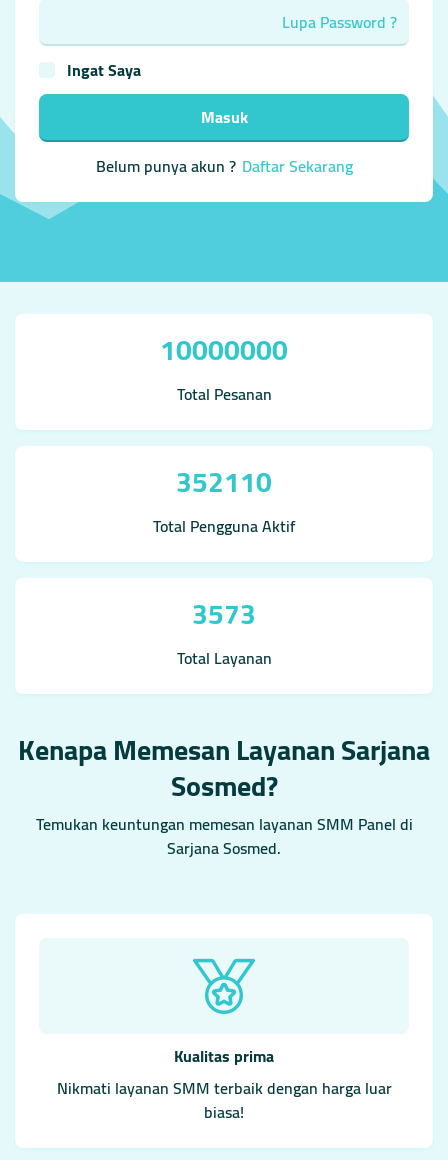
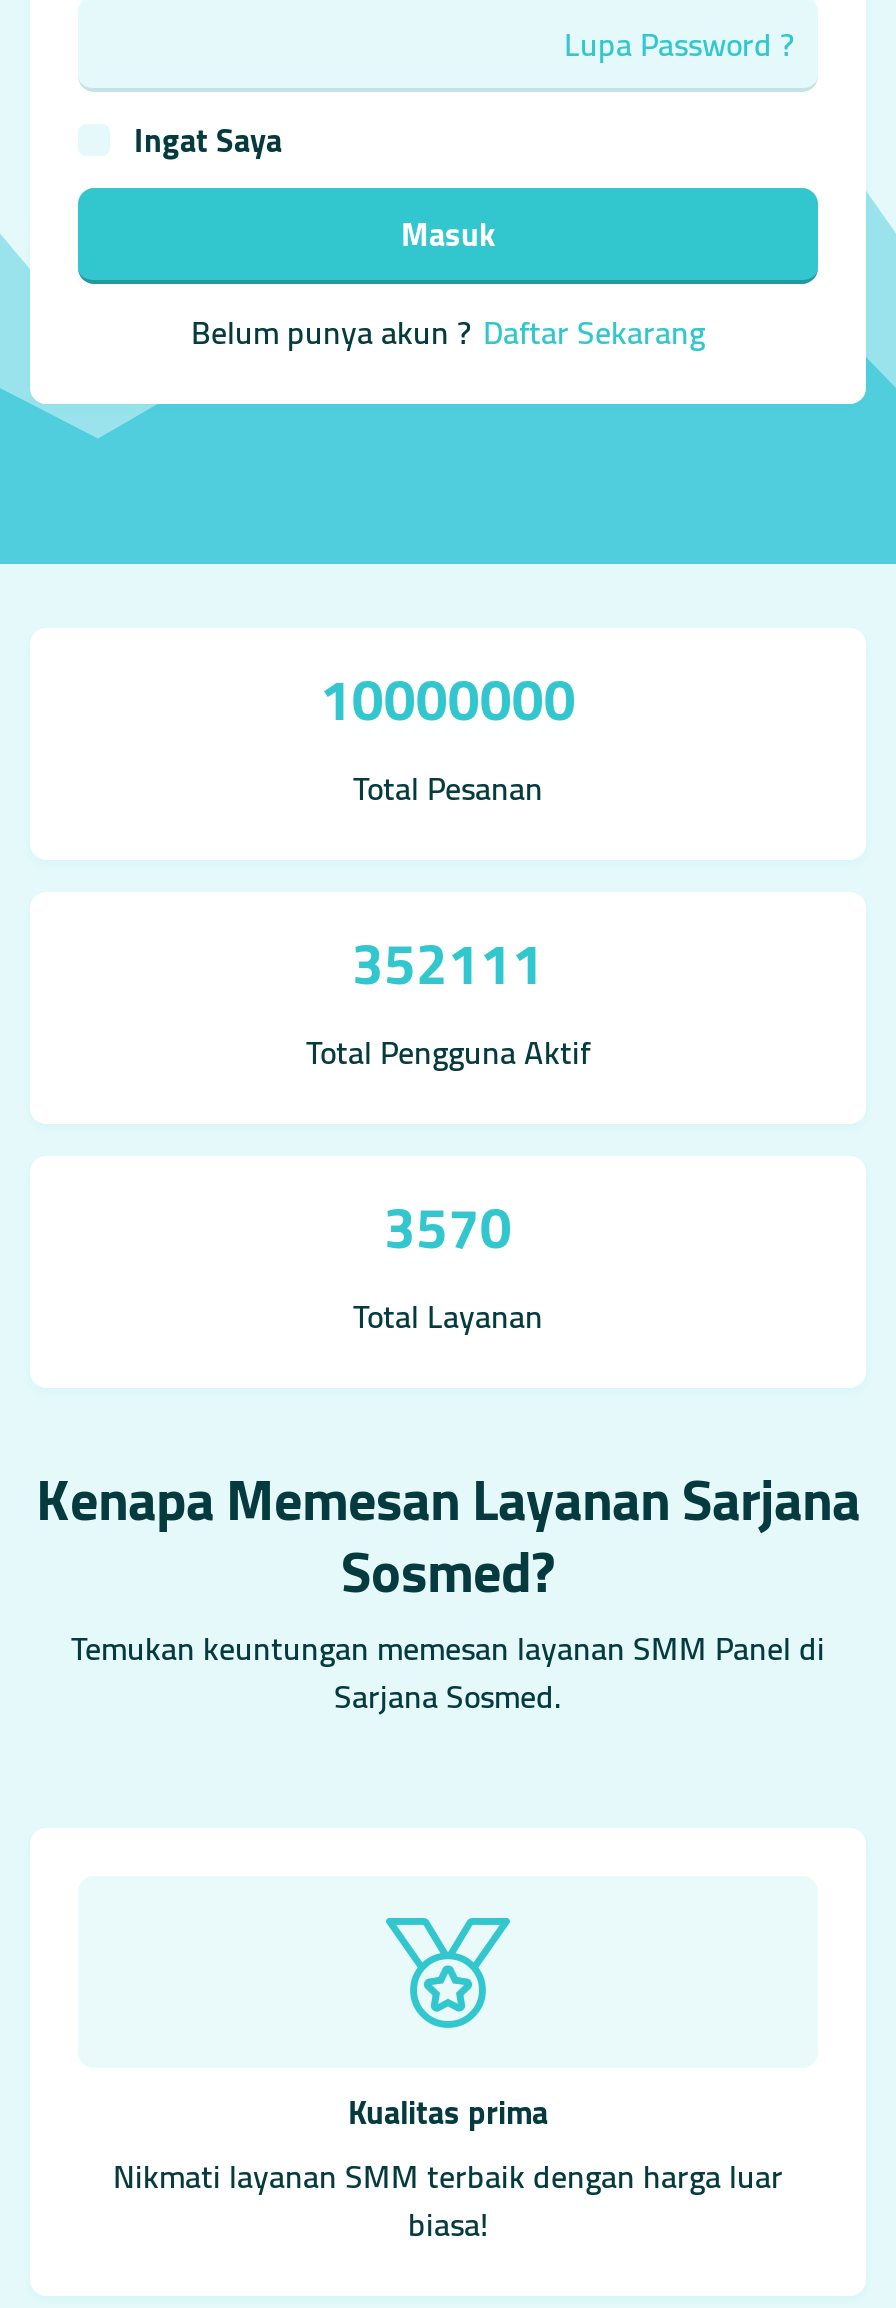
[176,456,272,508] 352110 -> [352,912,544,1016] 352111
[192,588,256,640] 3573 -> [384,1176,512,1280] 3570

